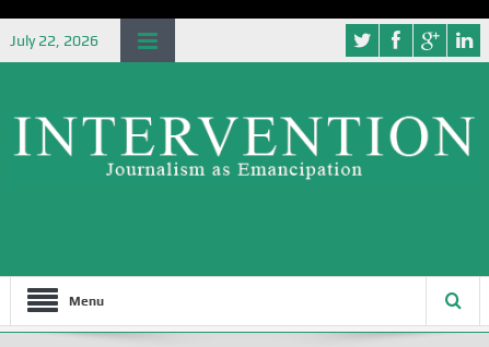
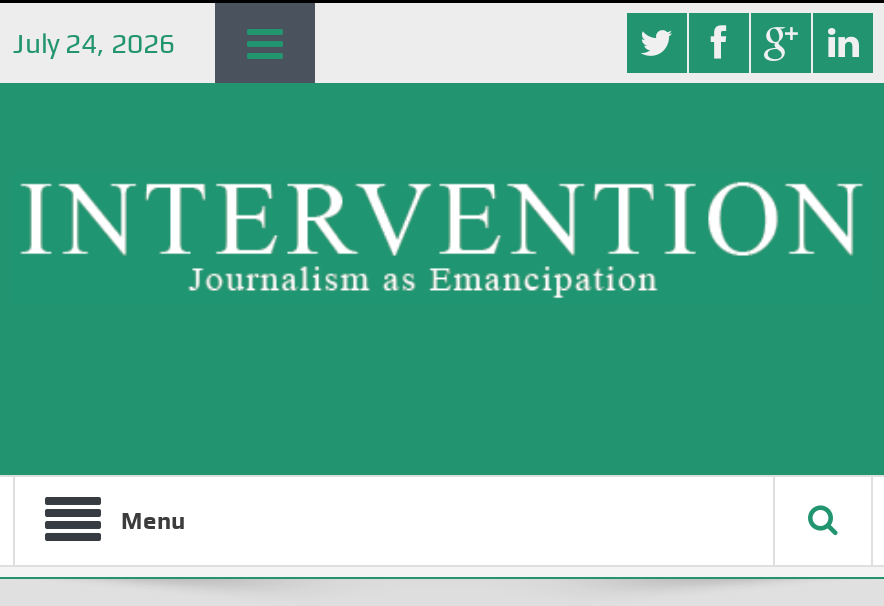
[10,32,98,49] July 22, 2026 -> [13,27,175,59] July 24, 2026

